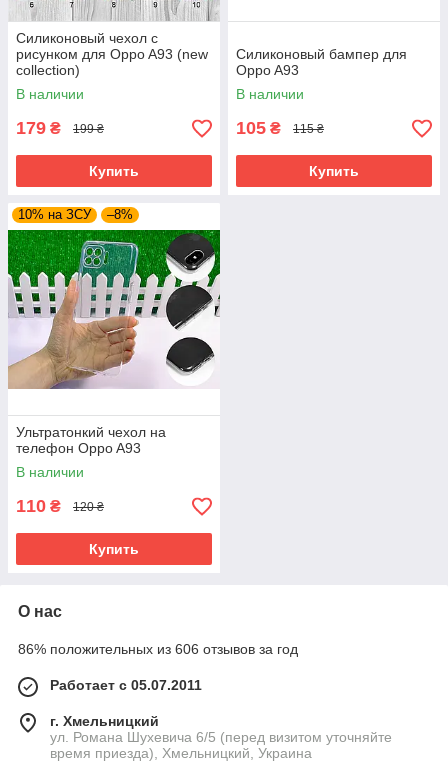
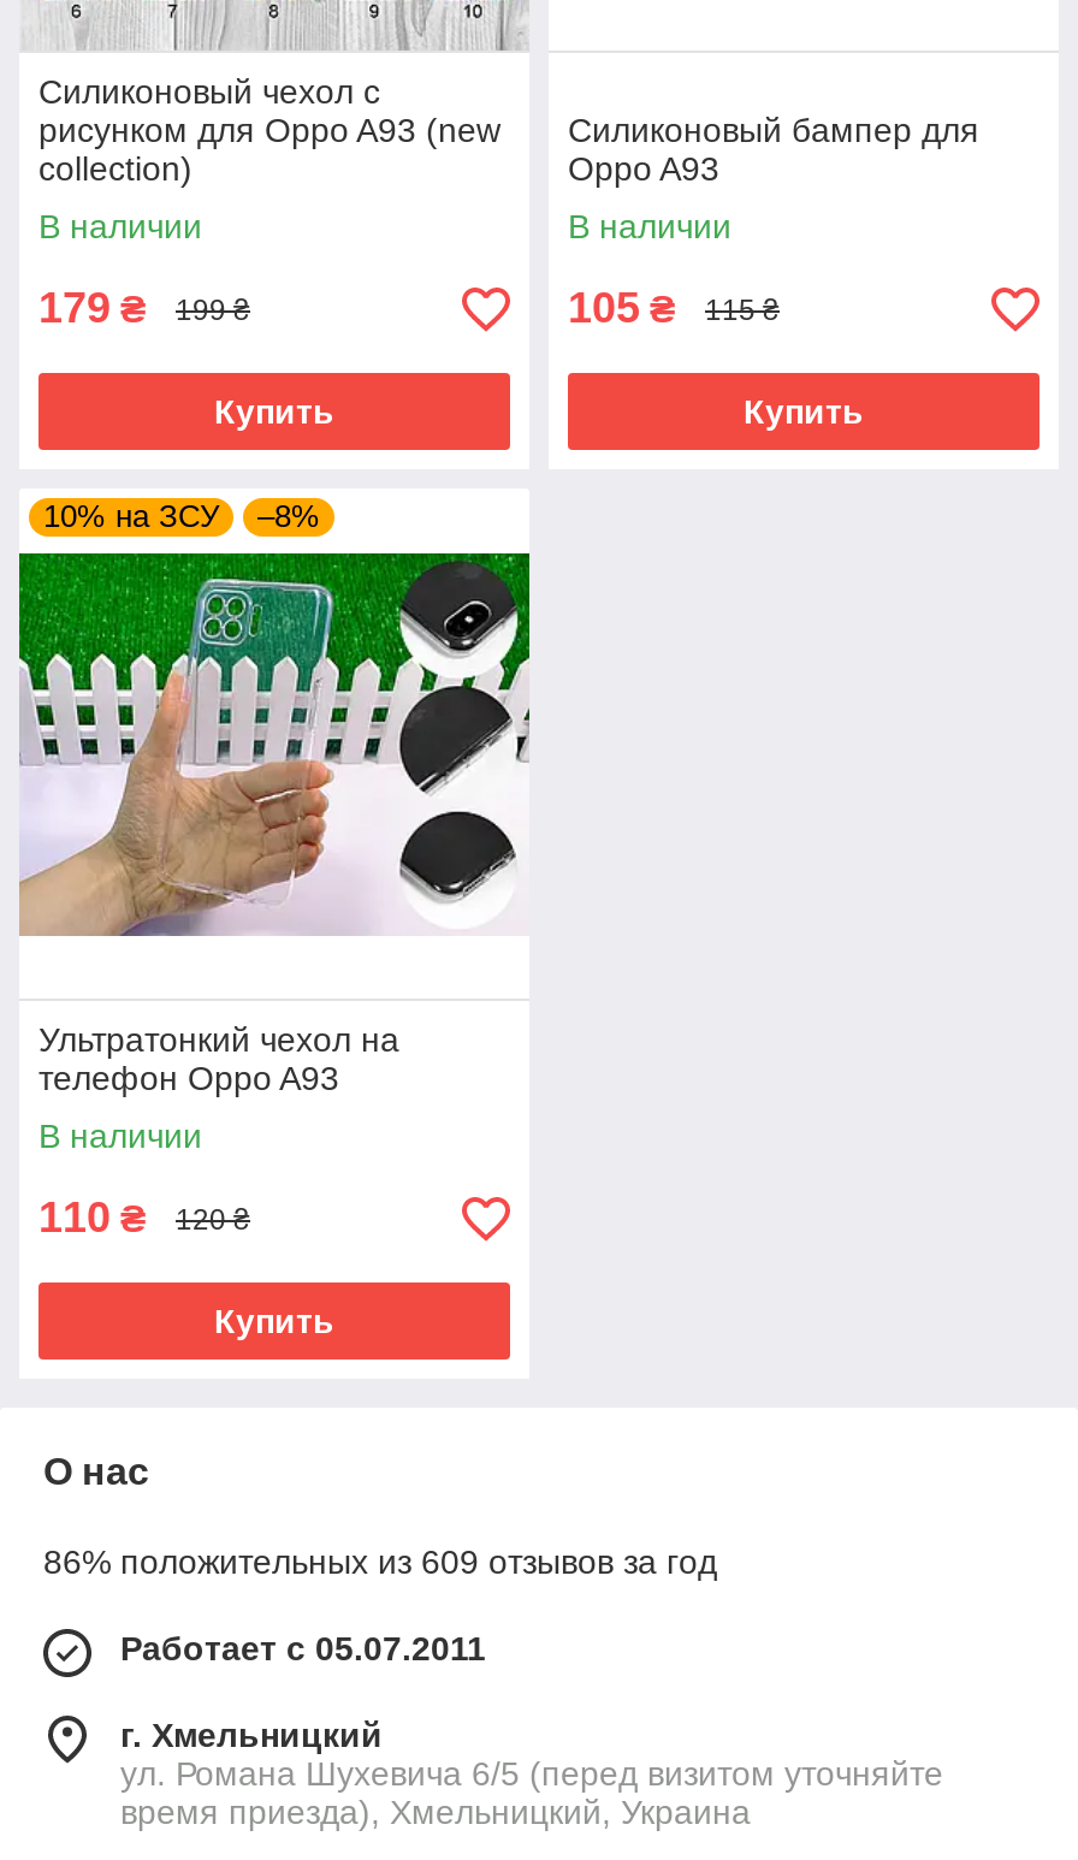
[18,641,298,657] 86% положительных из 606 отзывов за год -> [43,1543,717,1582] 86% положительных из 609 отзывов за год

